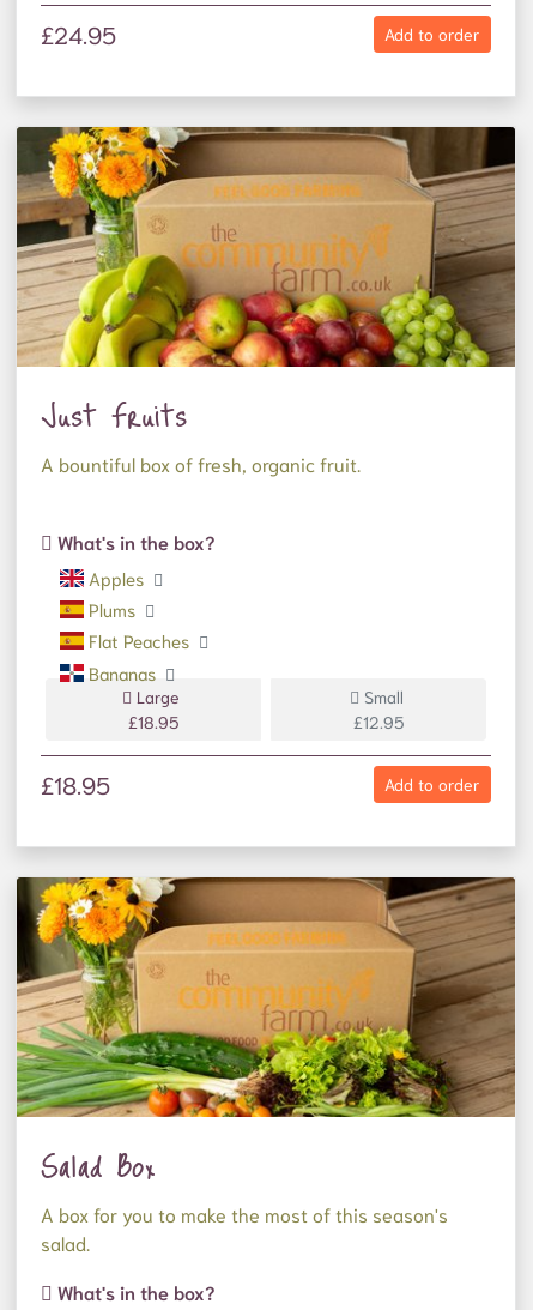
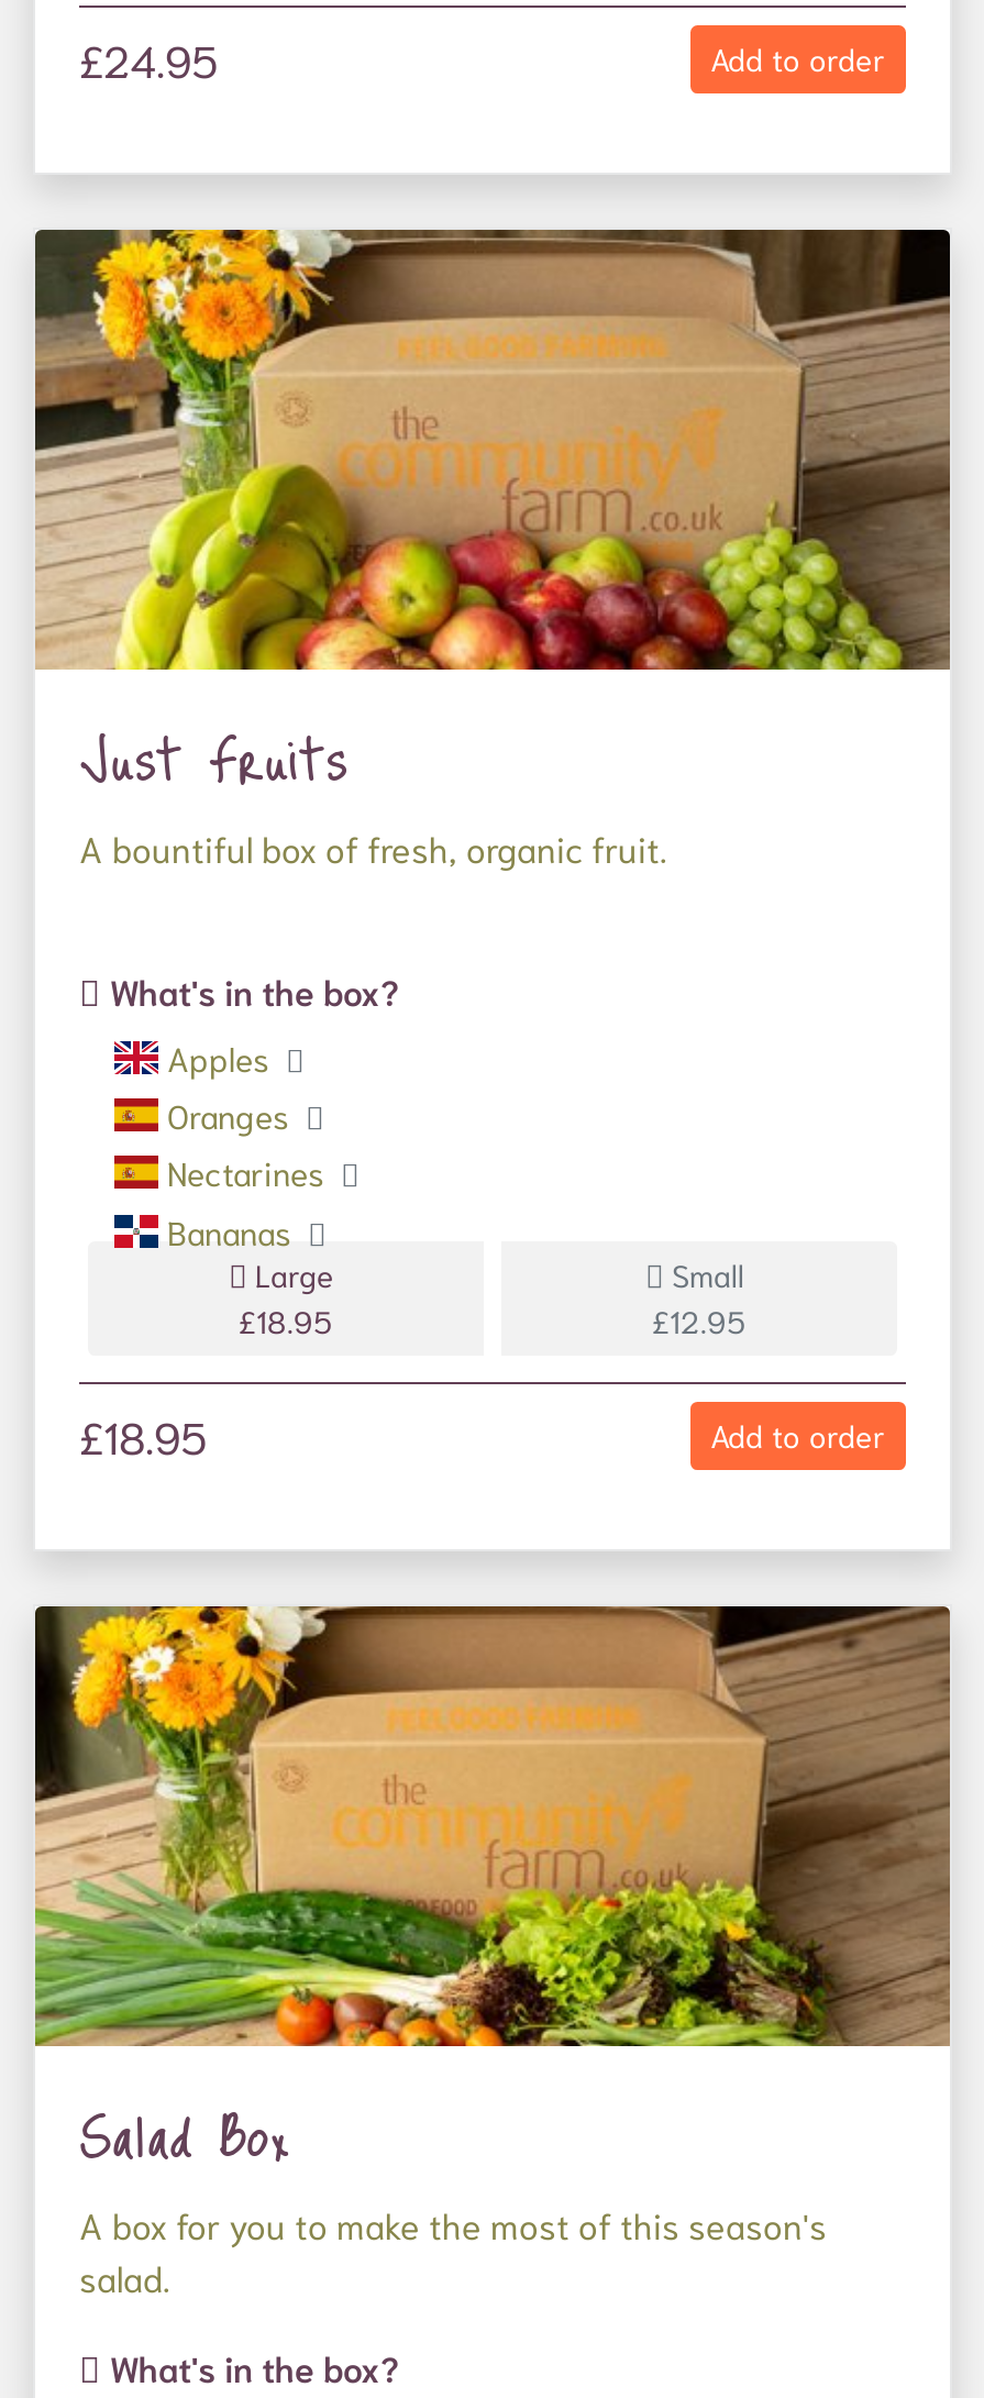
[84,597,194,652] Plums | Flat Peaches -> [158,1092,332,1194] Oranges | Nectarines

